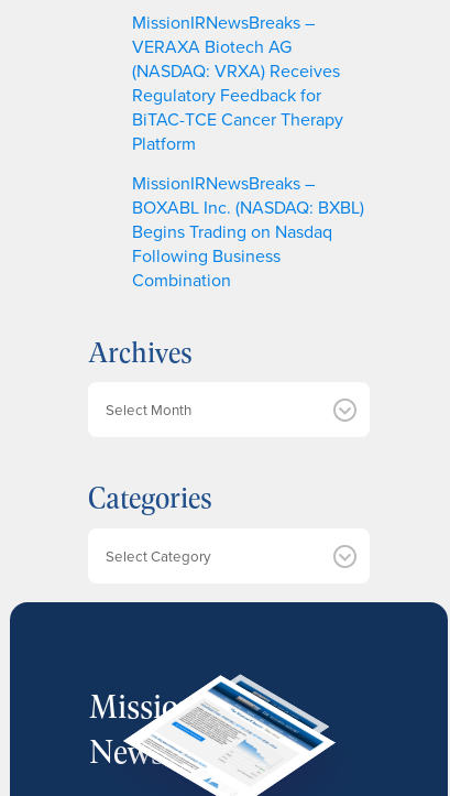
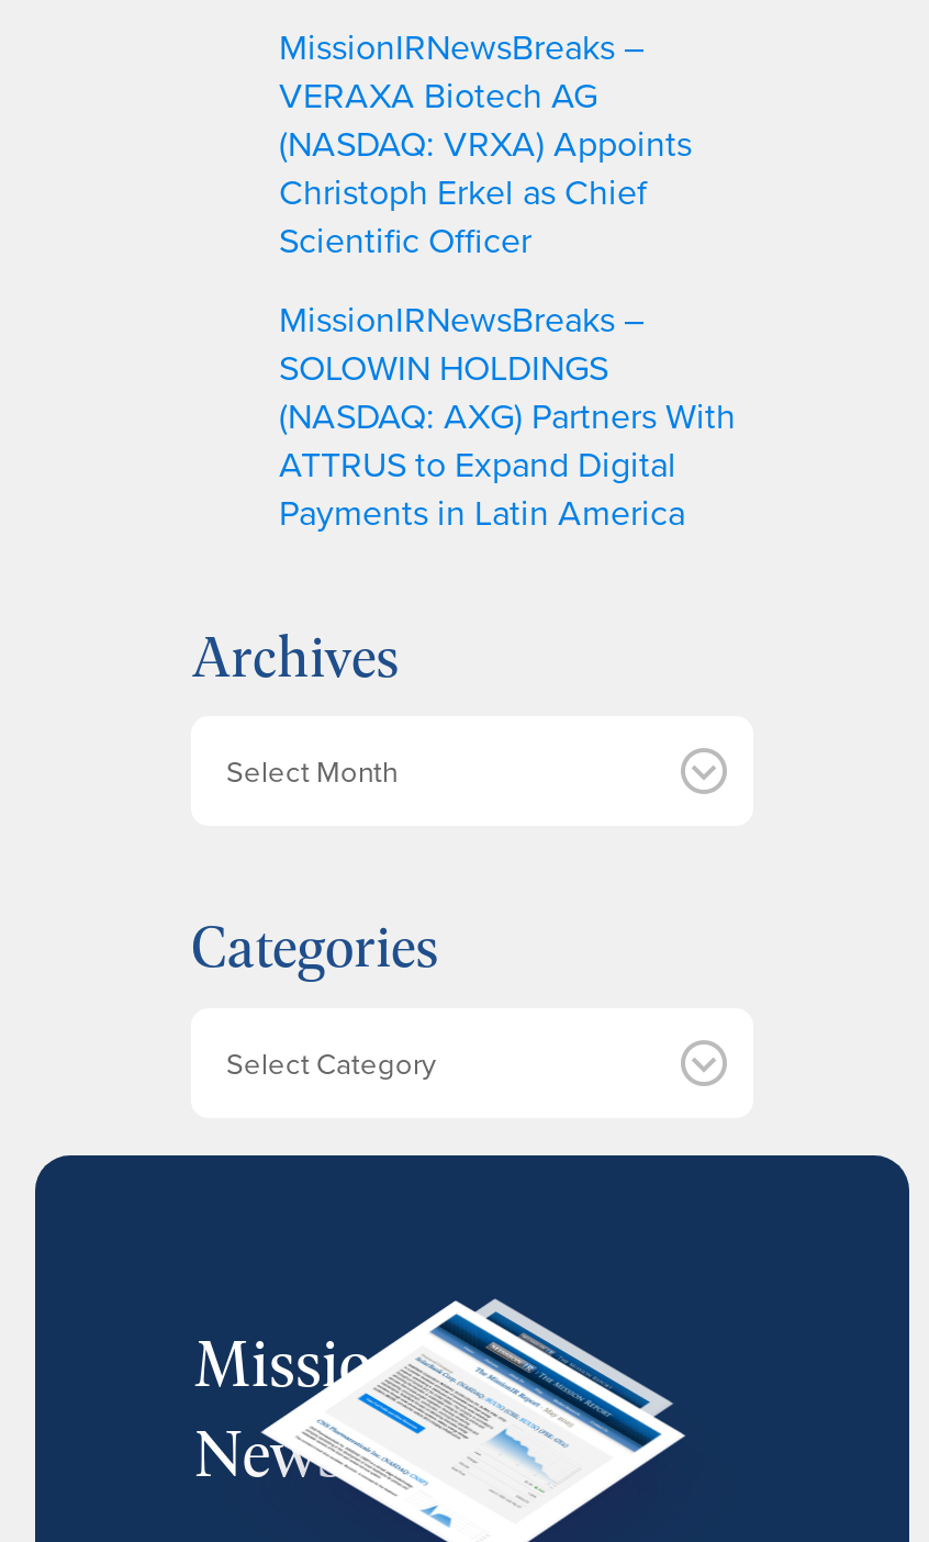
[132,58,343,155] (NASDAQ: VRXA) Receives | Regulatory Feedback for | BiTAC-TCE Cancer Therapy | Platform -> [279,118,692,263] (NASDAQ: VRXA) Appoints | Christoph Erkel as Chief | Scientific Officer
[132,195,364,291] BOXABL Inc. (NASDAQ: BXBL) | Begins Trading on Nasdaq | Following Business | Combination -> [279,342,736,535] SOLOWIN HOLDINGS | (NASDAQ: AXG) Partners With | ATTRUS to Expand Digital | Payments in Latin America

